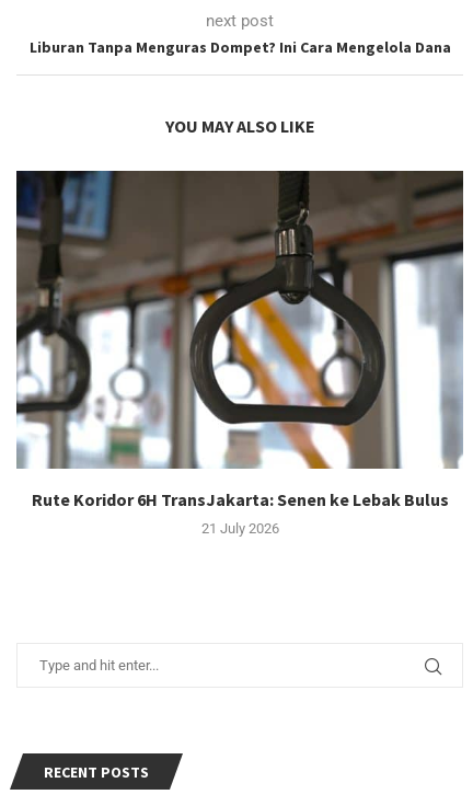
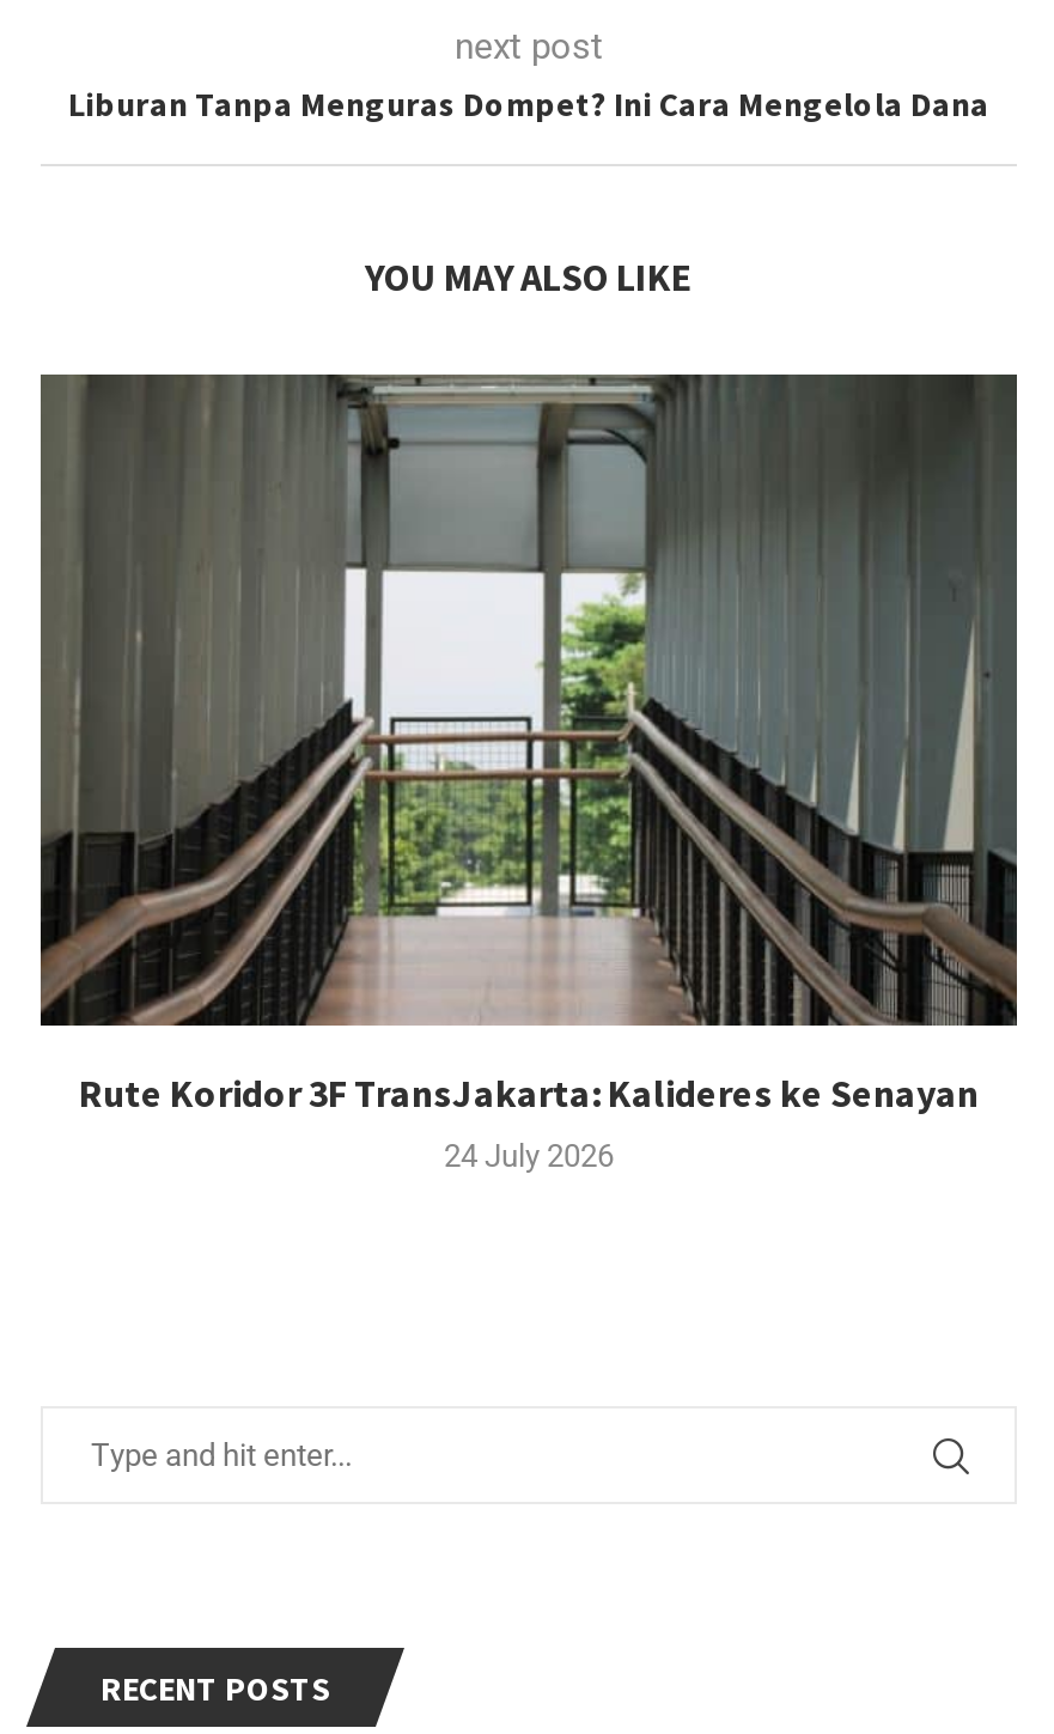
[16,171,463,537] [image] | Rute Koridor 6H TransJakarta: Senen ke Lebak Bulus | 21 July 2026 -> [38,375,1019,1175] [image] | Rute Koridor 3F TransJakarta: Kalideres ke Senayan | 24 July 2026

